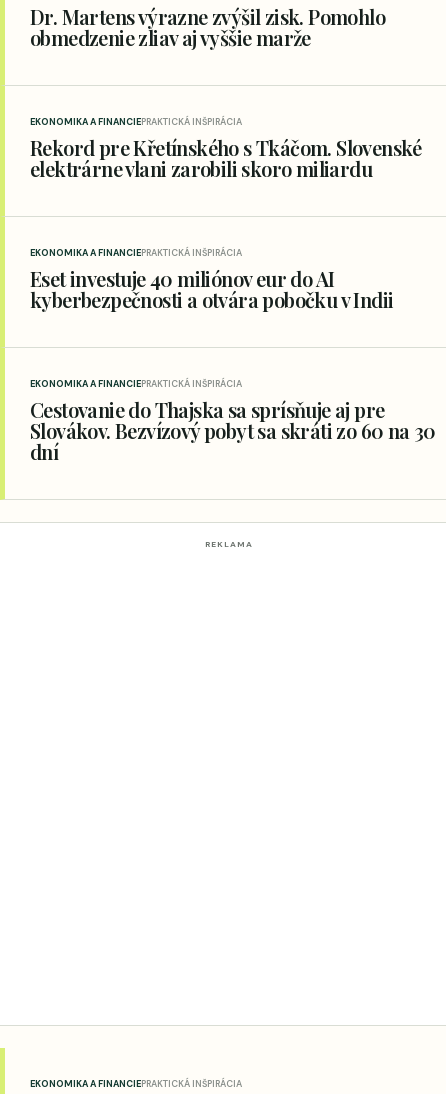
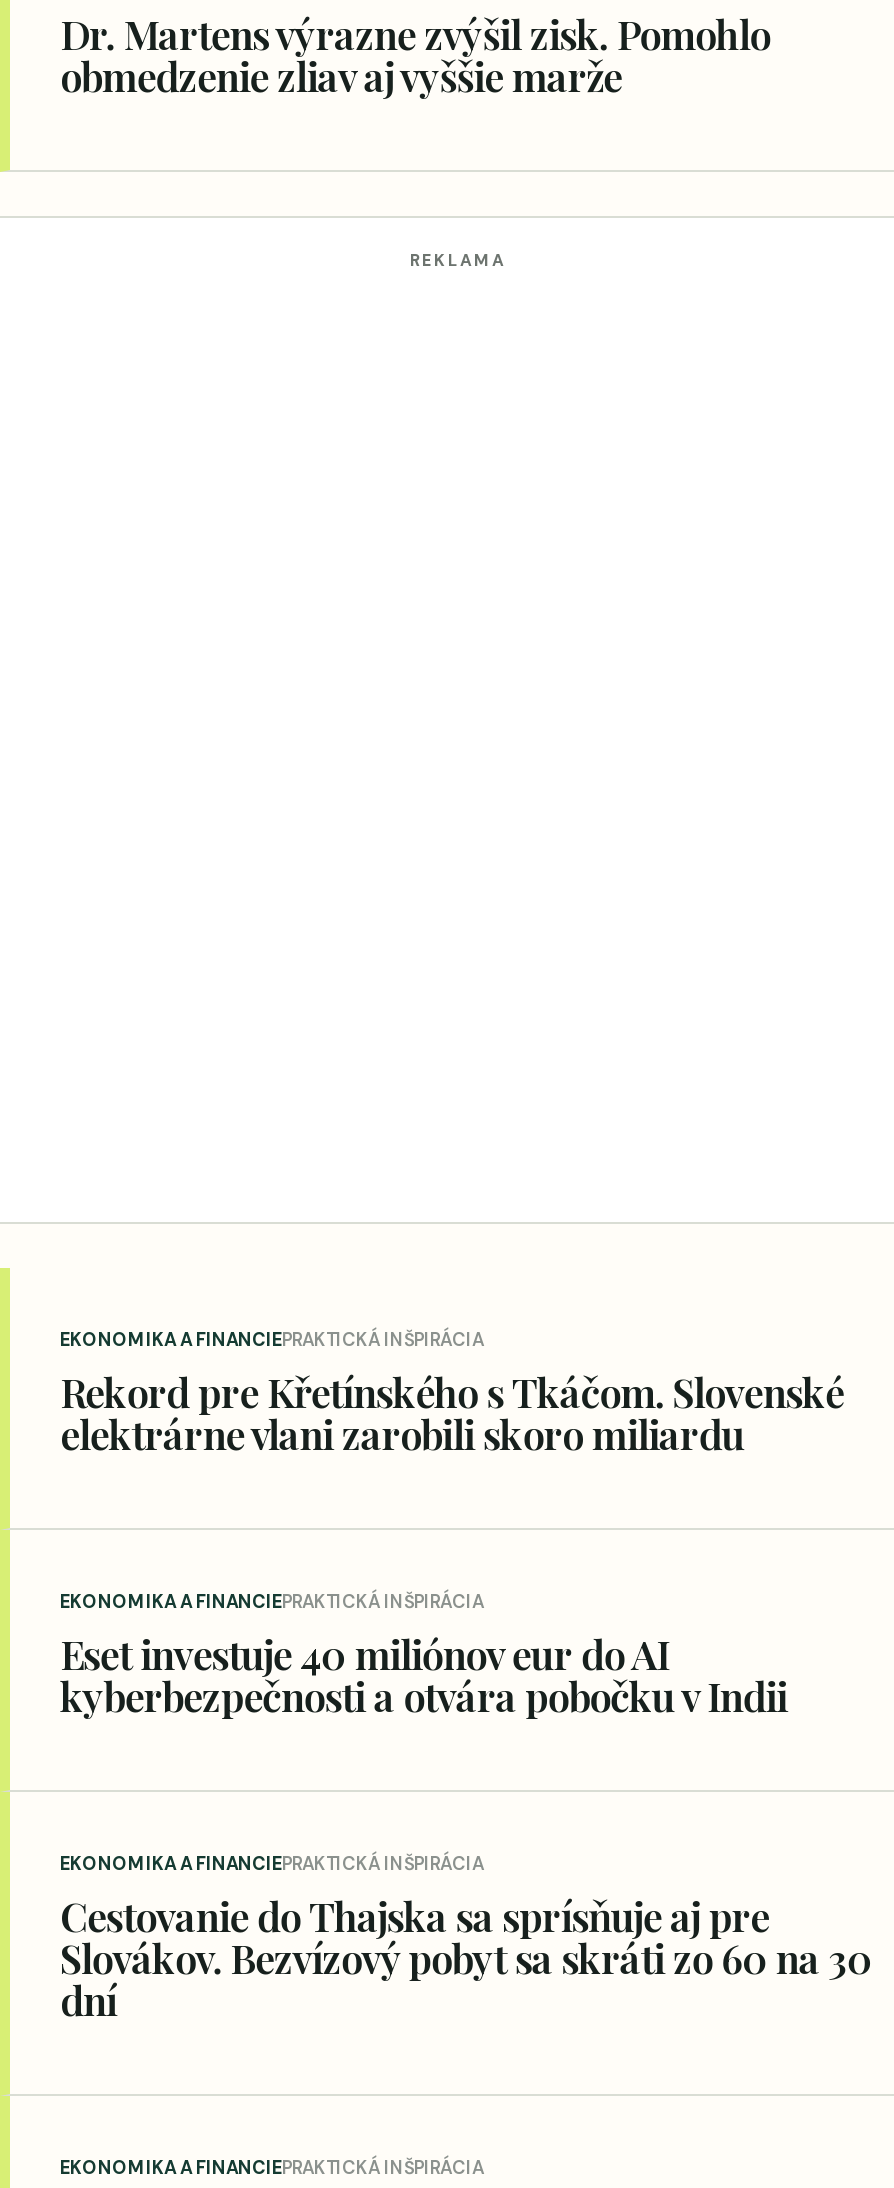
moved [30,116,436,465] -> [60,1328,872,2026]: EKONOMIKA A FINANCIEPRAKTICKÁ INŠPIRÁCIA | Rekord pre Křetínského s Tkáčom. Slovenské | elektrárne vlani zarobili skoro miliardu | ... | Slovákov. Bezvízový pobyt sa skráti zo 60 na 30 | dní
moved [205,539,253,550] -> [410,250,506,272]: REKLAMA

